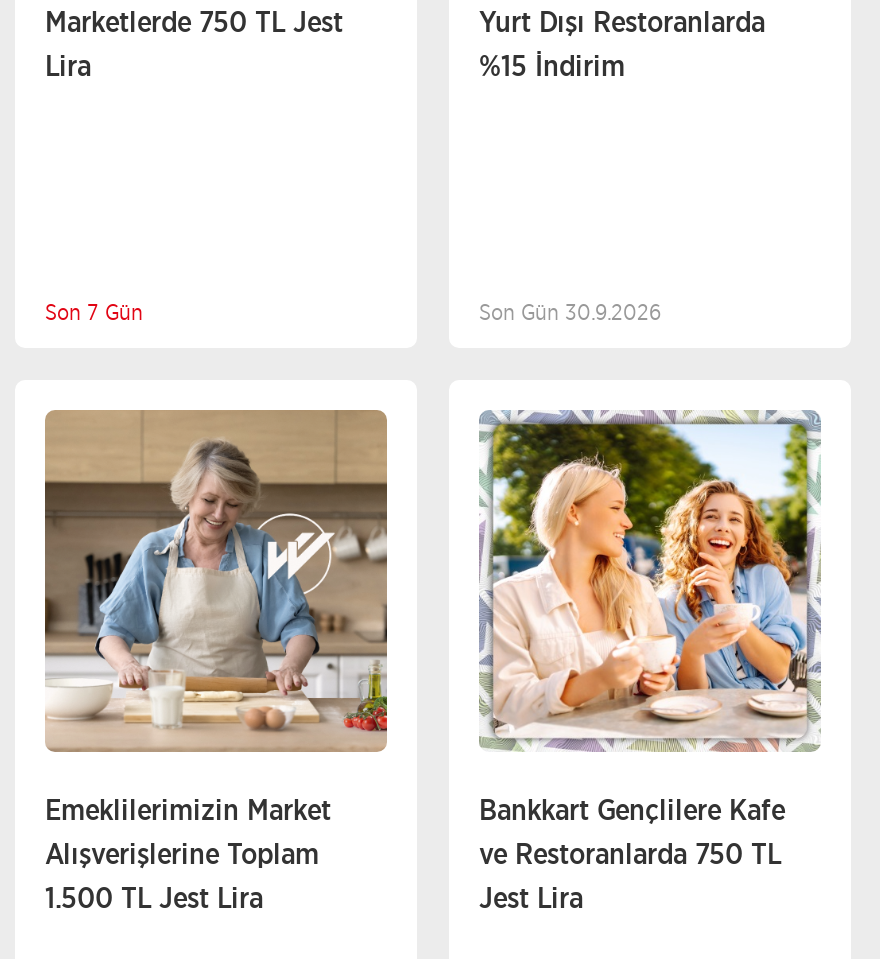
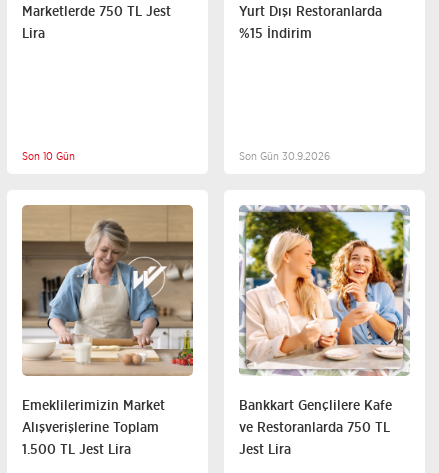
[45,300,143,326] Son 7 Gün -> [22,150,75,163] Son 10 Gün

